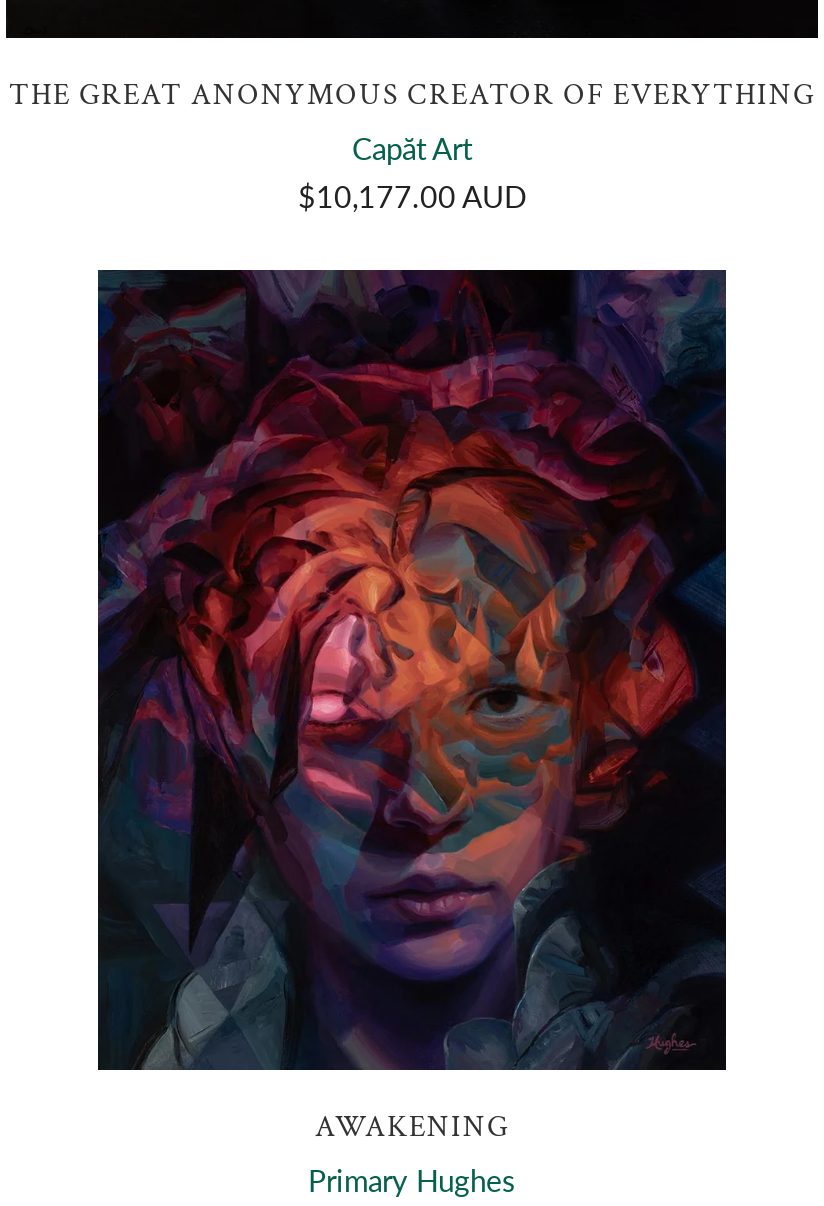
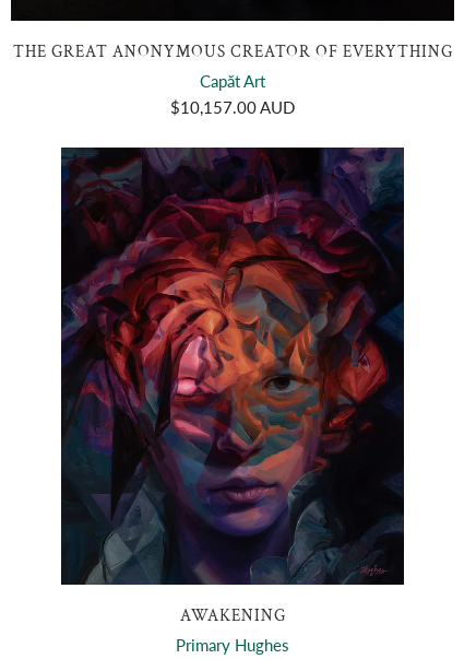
[298,177,526,213] $10,177.00 AUD -> [170,97,295,116] $10,157.00 AUD

